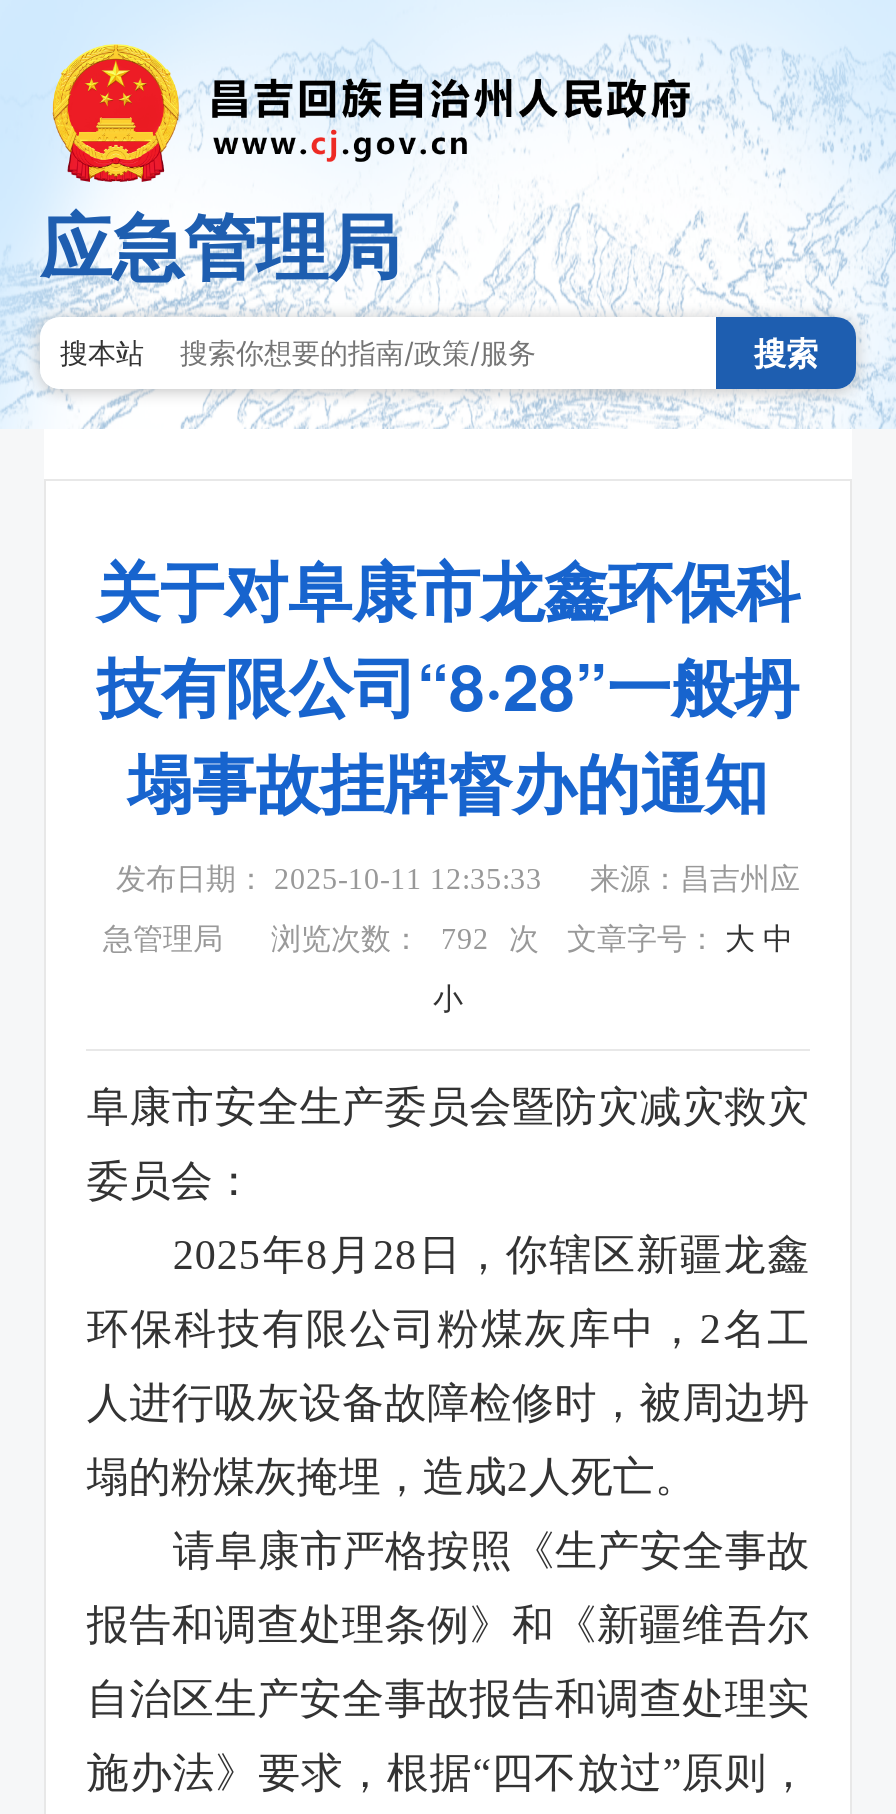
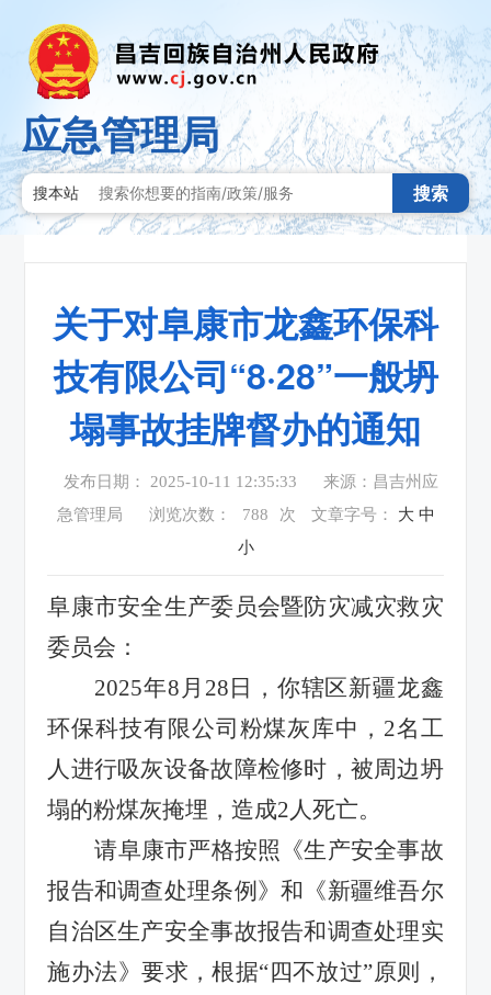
[103,923,793,955] 急管理局 浏览次数： 792 次 文章字号：大 中 -> [56,506,435,523] 急管理局 浏览次数： 788 次 文章字号：大 中

